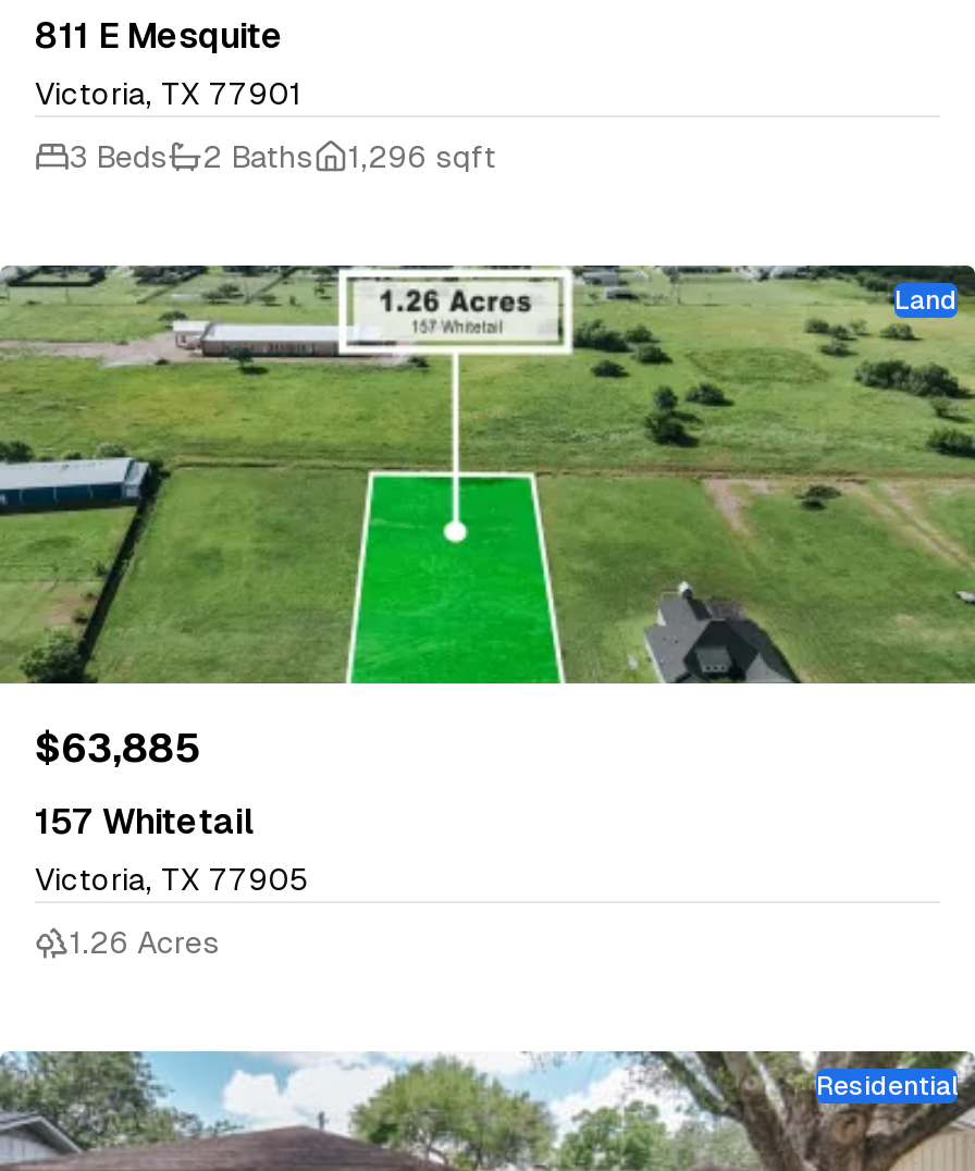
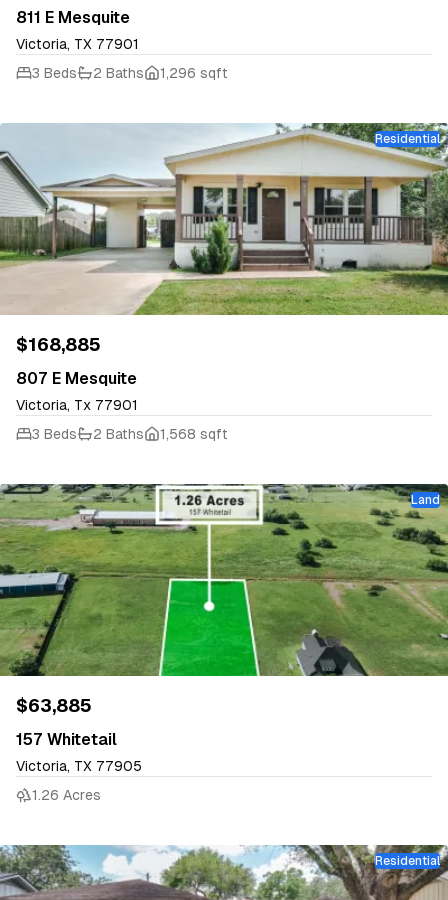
none -> [3,122,445,316] [image] | Residential
none -> [16,334,228,442] $168,885 | 807 E Mesquite | Victoria, Tx 77901 | 3 Beds | 2 Baths | 1,568 sqft

